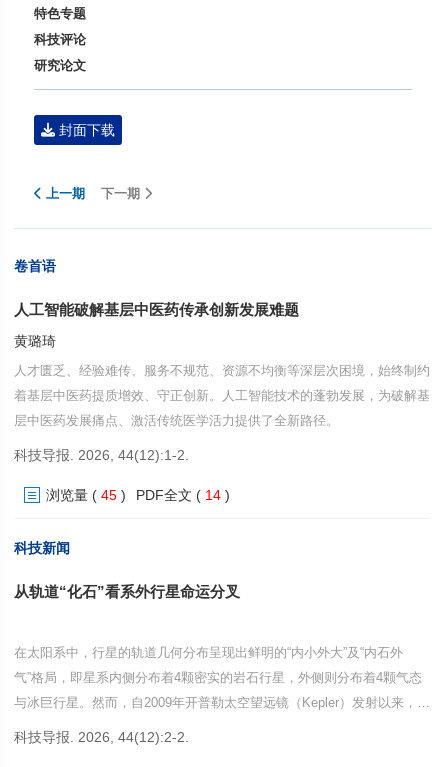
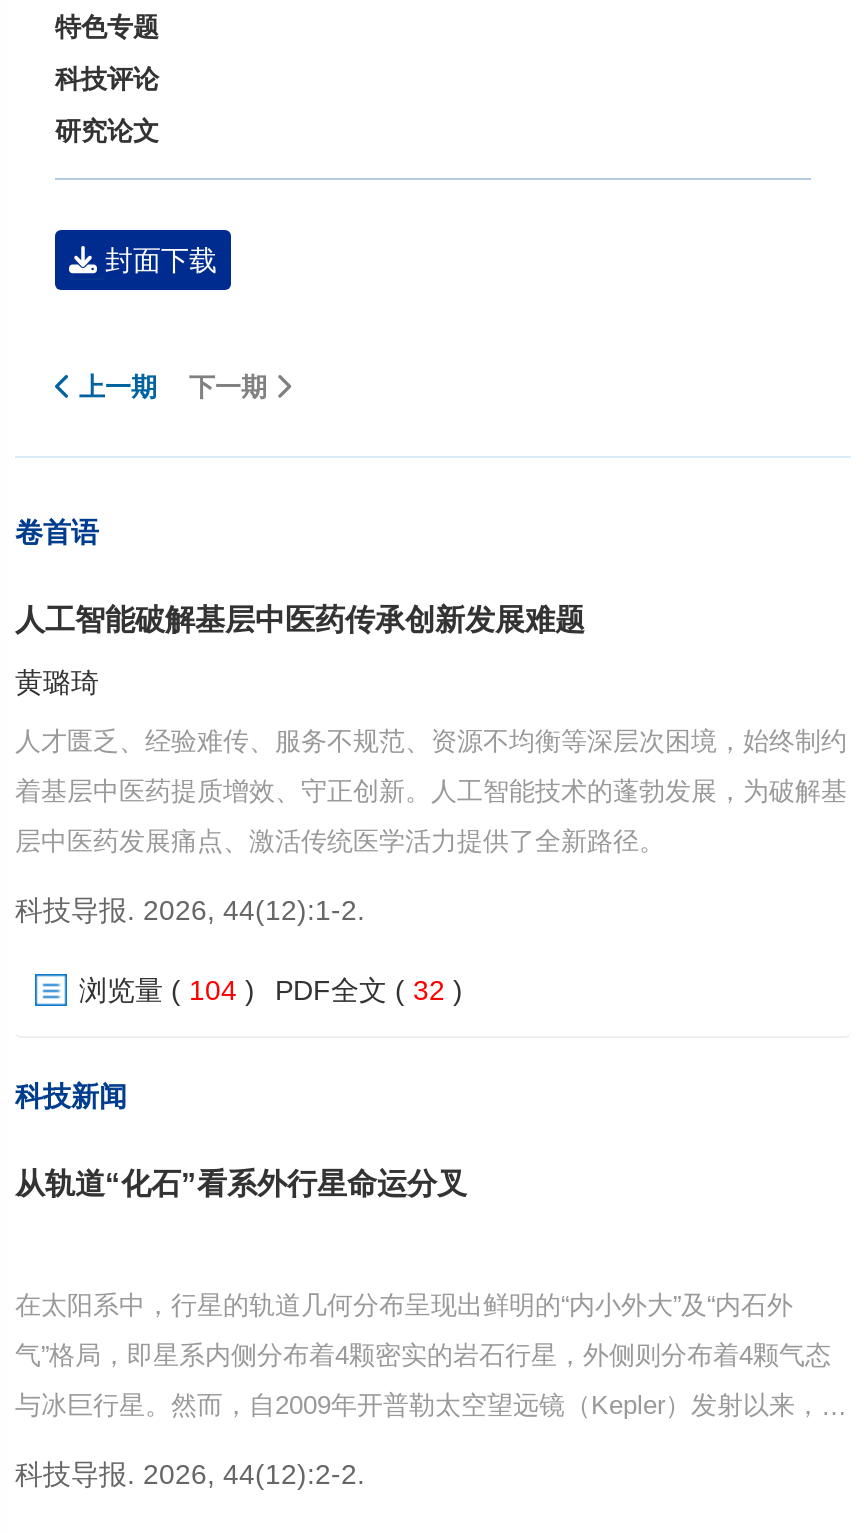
[46,487,126,503] 浏览量( 45) -> [79,975,255,1007] 浏览量( 104)
[136,487,230,503] PDF全文( 14) -> [275,975,463,1007] PDF全文( 32)

